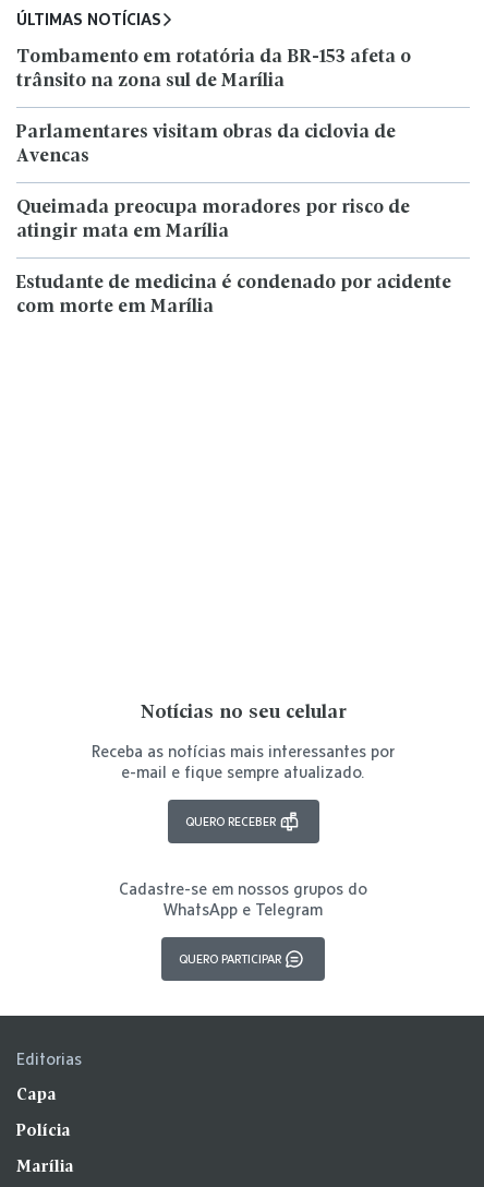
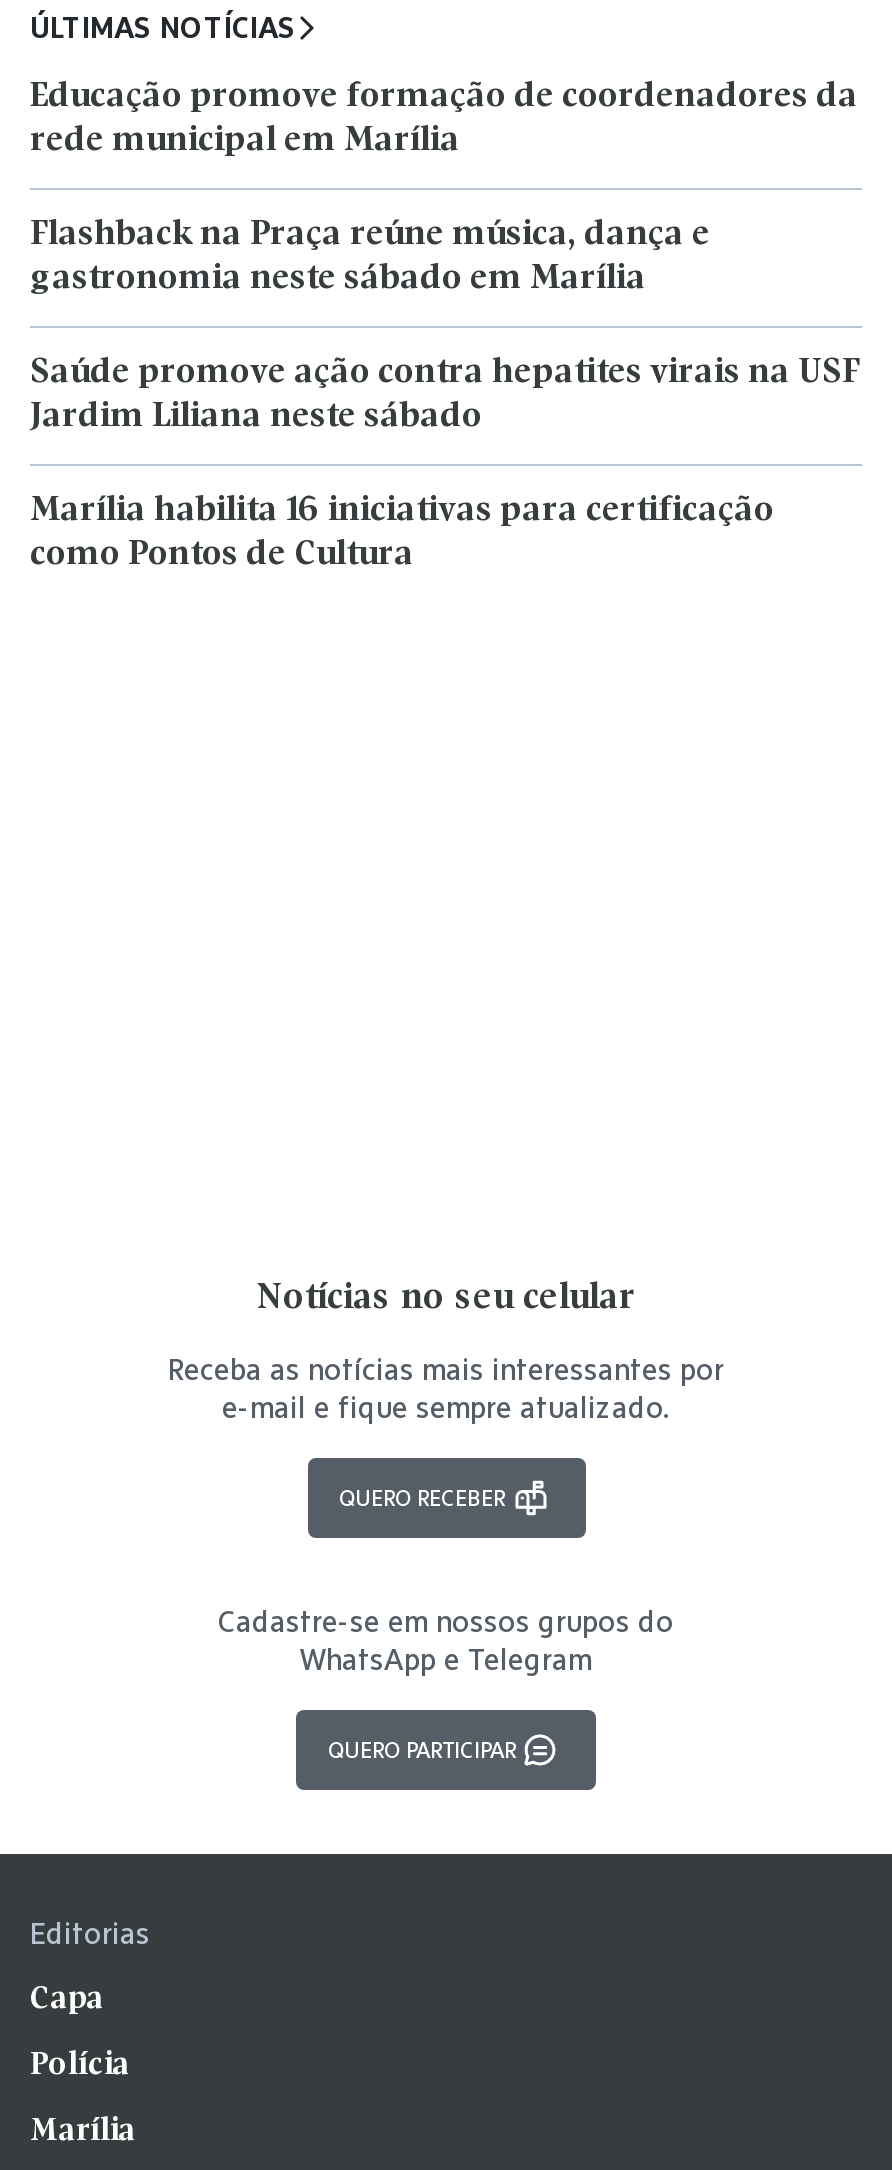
[16,48,411,90] Tombamento em rotatória da BR-153 afeta o | trânsito na zona sul de Marília -> [30,80,858,158] Educação promove formação de coordenadores da | rede municipal em Marília
[16,123,396,166] Parlamentares visitam obras da ciclovia de | Avencas -> [30,218,710,296] Flashback na Praça reúne música, dança e | gastronomia neste sábado em Marília
[16,198,410,241] Queimada preocupa moradores por risco de | atingir mata em Marília -> [30,356,860,434] Saúde promove ação contra hepatites virais na USF | Jardim Liliana neste sábado
[16,274,451,316] Estudante de medicina é condenado por acidente | com morte em Marília -> [30,494,774,572] Marília habilita 16 iniciativas para certificação | como Pontos de Cultura

